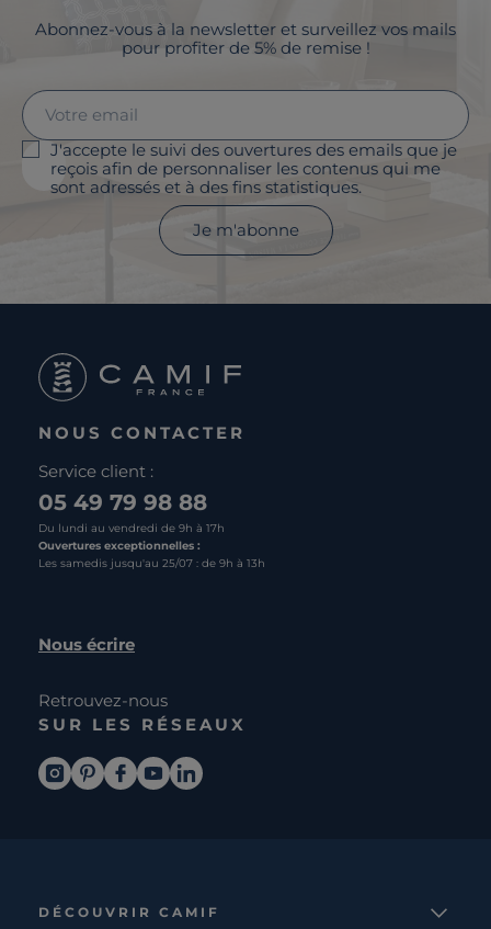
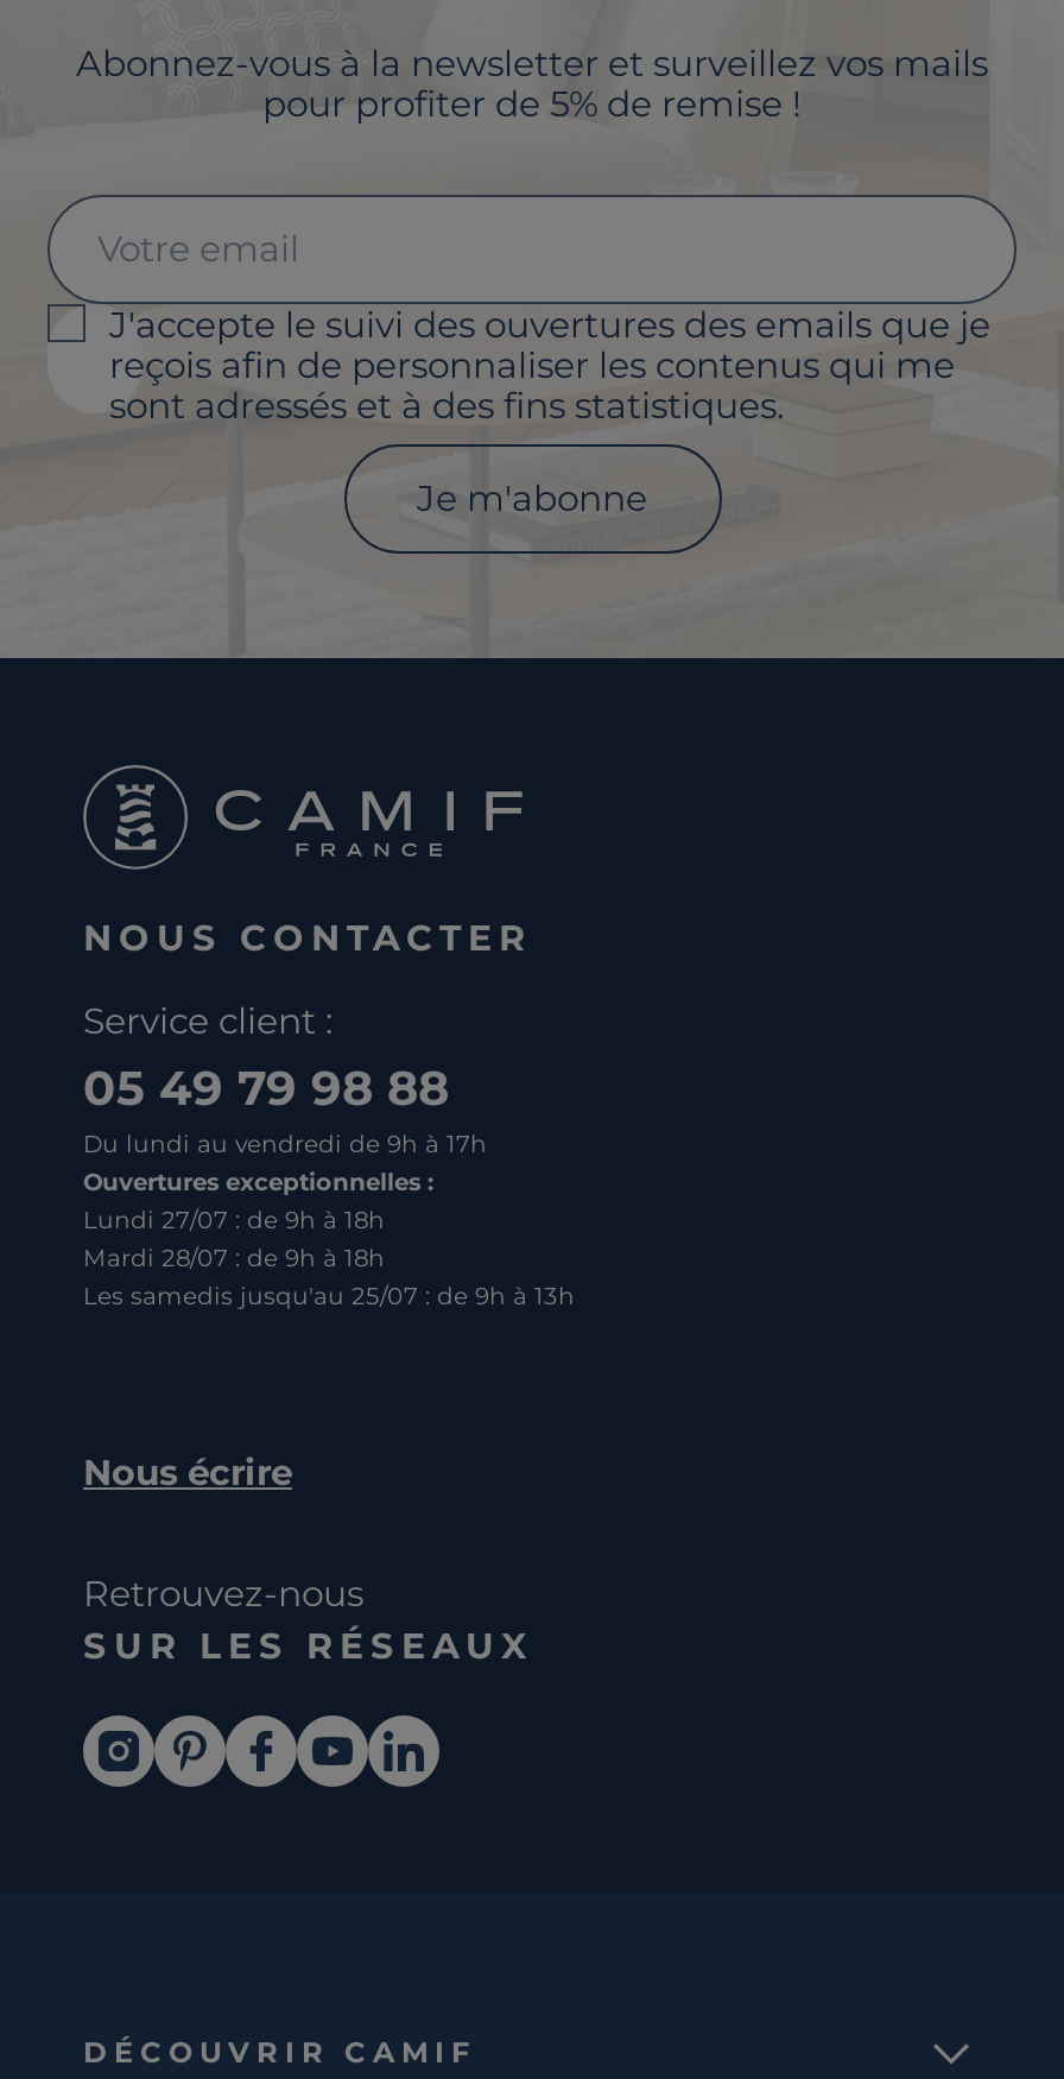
none -> [83,1205,385,1274] Lundi 27/07 : de 9h à 18h | Mardi 28/07 : de 9h à 18h

